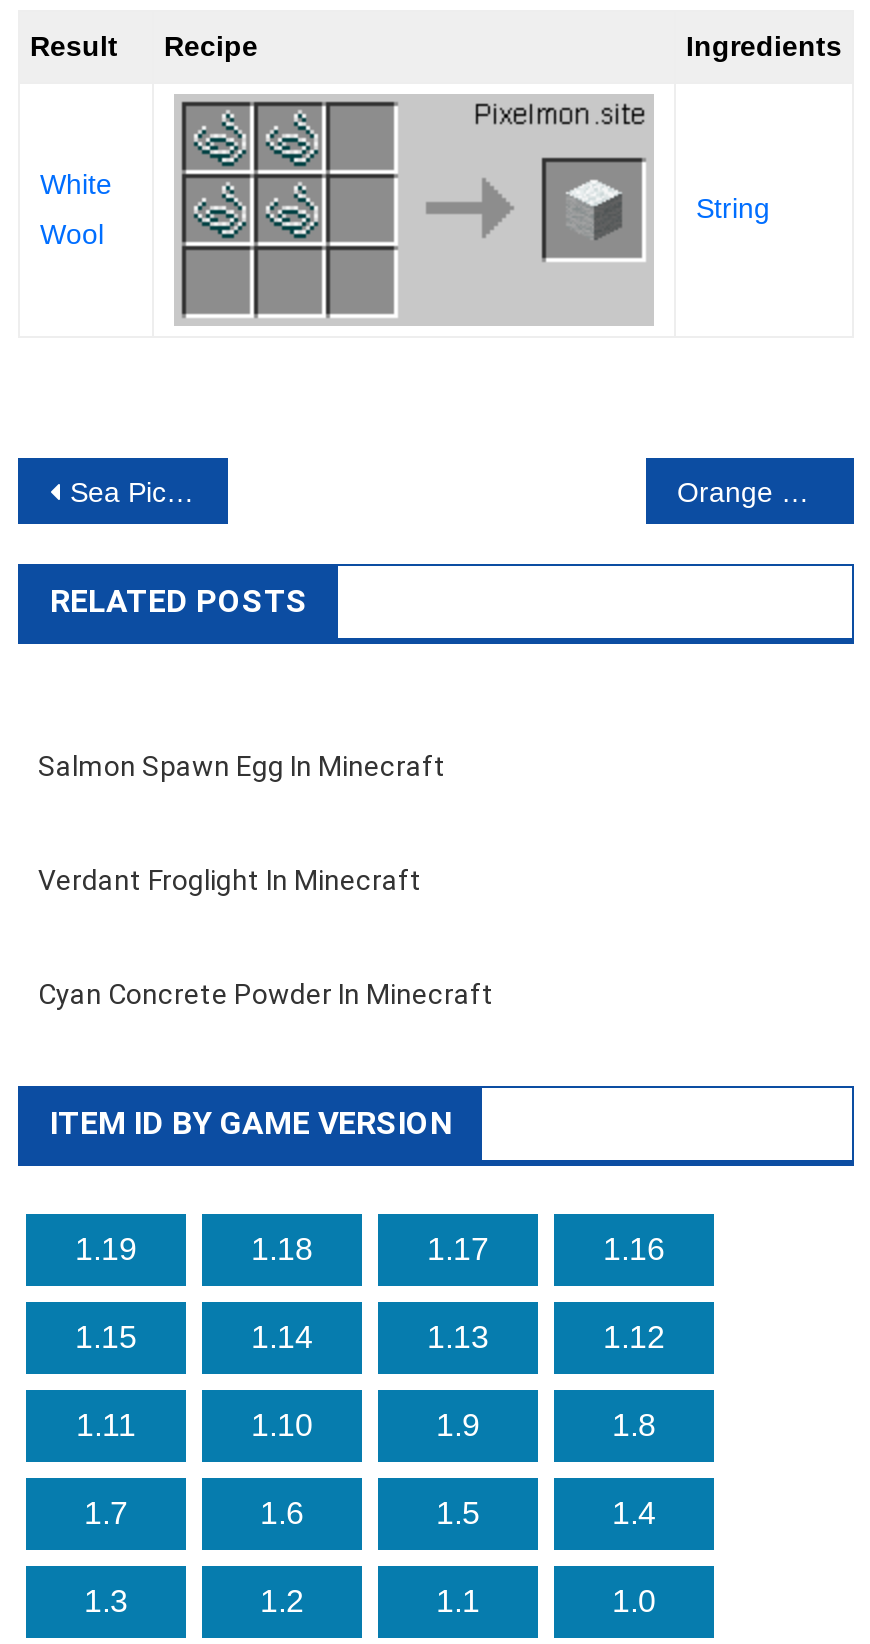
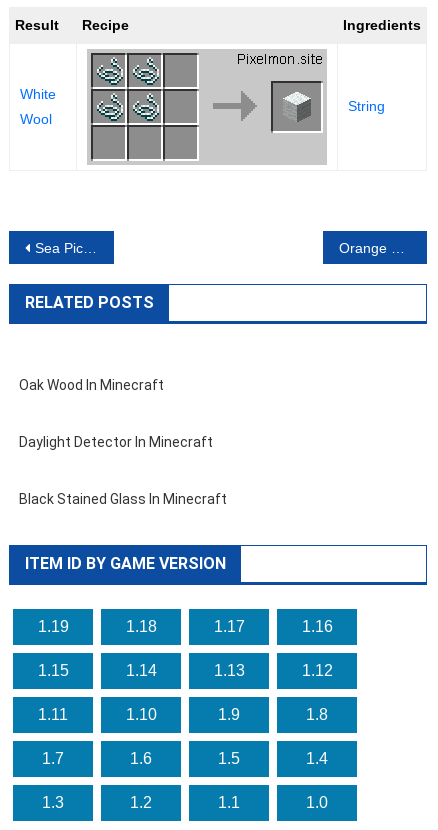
[38,750,446,782] Salmon Spawn Egg In Minecraft -> [19,377,164,393] Oak Wood In Minecraft
[38,864,422,896] Verdant Froglight In Minecraft -> [19,434,213,450] Daylight Detector In Minecraft
[38,978,494,1010] Cyan Concrete Powder In Minecraft -> [19,491,227,507] Black Stained Glass In Minecraft

